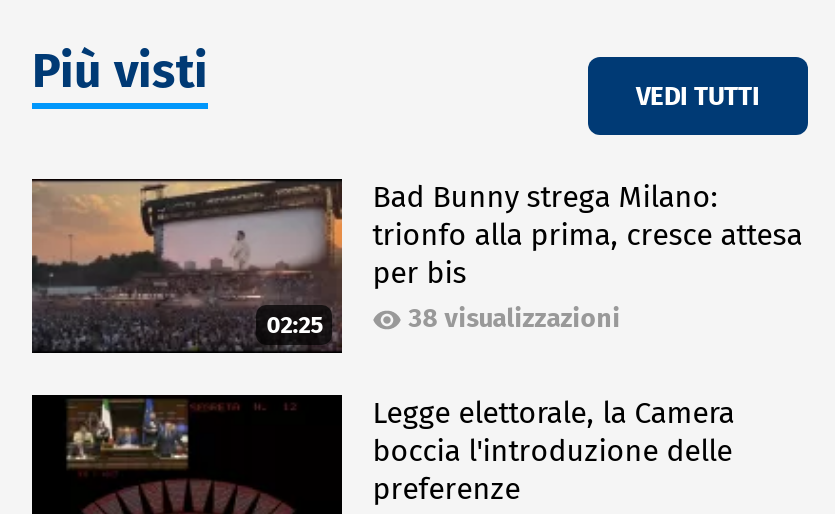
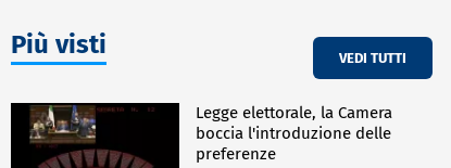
[30,179,344,355] [image] | 02:25 -> none
[372,180,802,334] Bad Bunny strega Milano: | trionfo alla prima, cresce attesa | per bis | 38 visualizzazioni -> none

